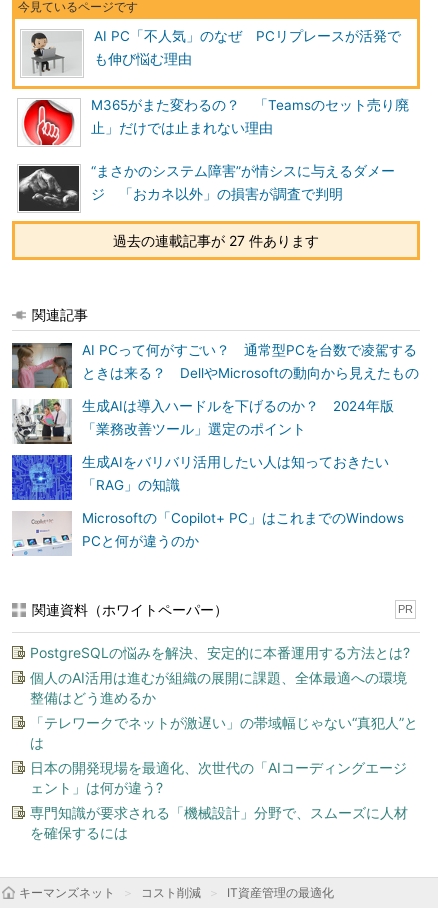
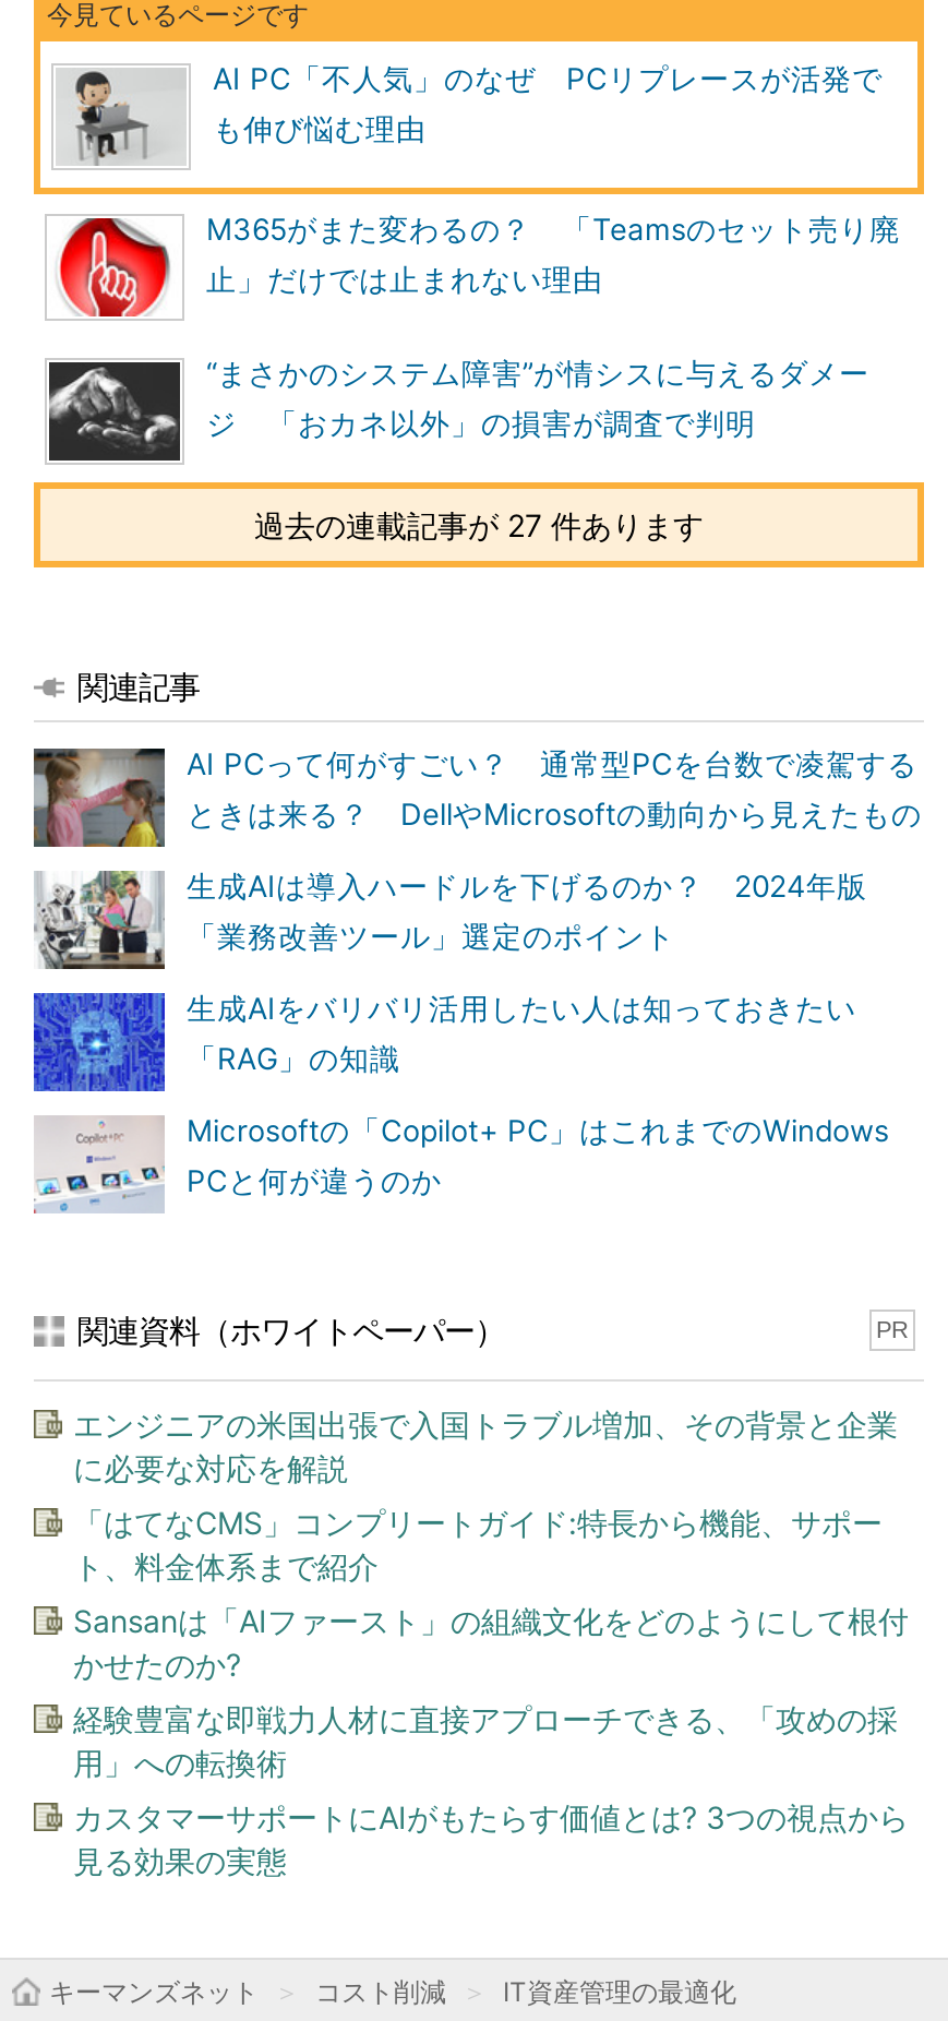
[30,644,410,661] PostgreSQLの悩みを解決、安定的に本番運用する方法とは? -> [73,1406,898,1486] エンジニアの米国出張で入国トラブル増加、その背景と企業 | に必要な対応を解説
[30,669,407,706] 個人のAI活用は進むが組織の展開に課題、全体最適への環境 | 整備はどう進めるか -> [73,1504,883,1584] 「はてなCMS」コンプリートガイド:特長から機能、サポー | ト、料金体系まで紹介
[30,714,418,751] 「テレワークでネットが激遅い」の帯域幅じゃない“真犯人”と | は -> [73,1602,909,1683] Sansanは「AIファースト」の組織文化をどのようにして根付 | かせたのか?
[30,759,407,796] 日本の開発現場を最適化、次世代の「AIコーディングエージ | ェント」は何が違う? -> [73,1700,898,1781] 経験豊富な即戦力人材に直接アプローチできる、「攻めの採 | 用」への転換術
[30,804,408,841] 専門知識が要求される「機械設計」分野で、スムーズに人材 | を確保するには -> [73,1798,909,1879] カスタマーサポートにAIがもたらす価値とは? 3つの視点から | 見る効果の実態

